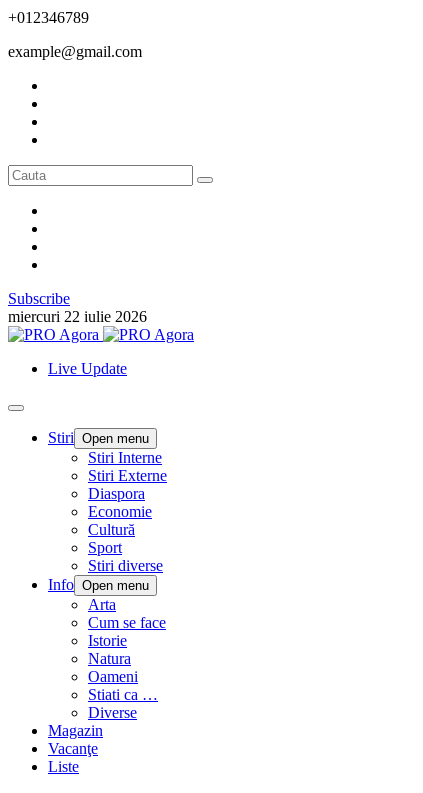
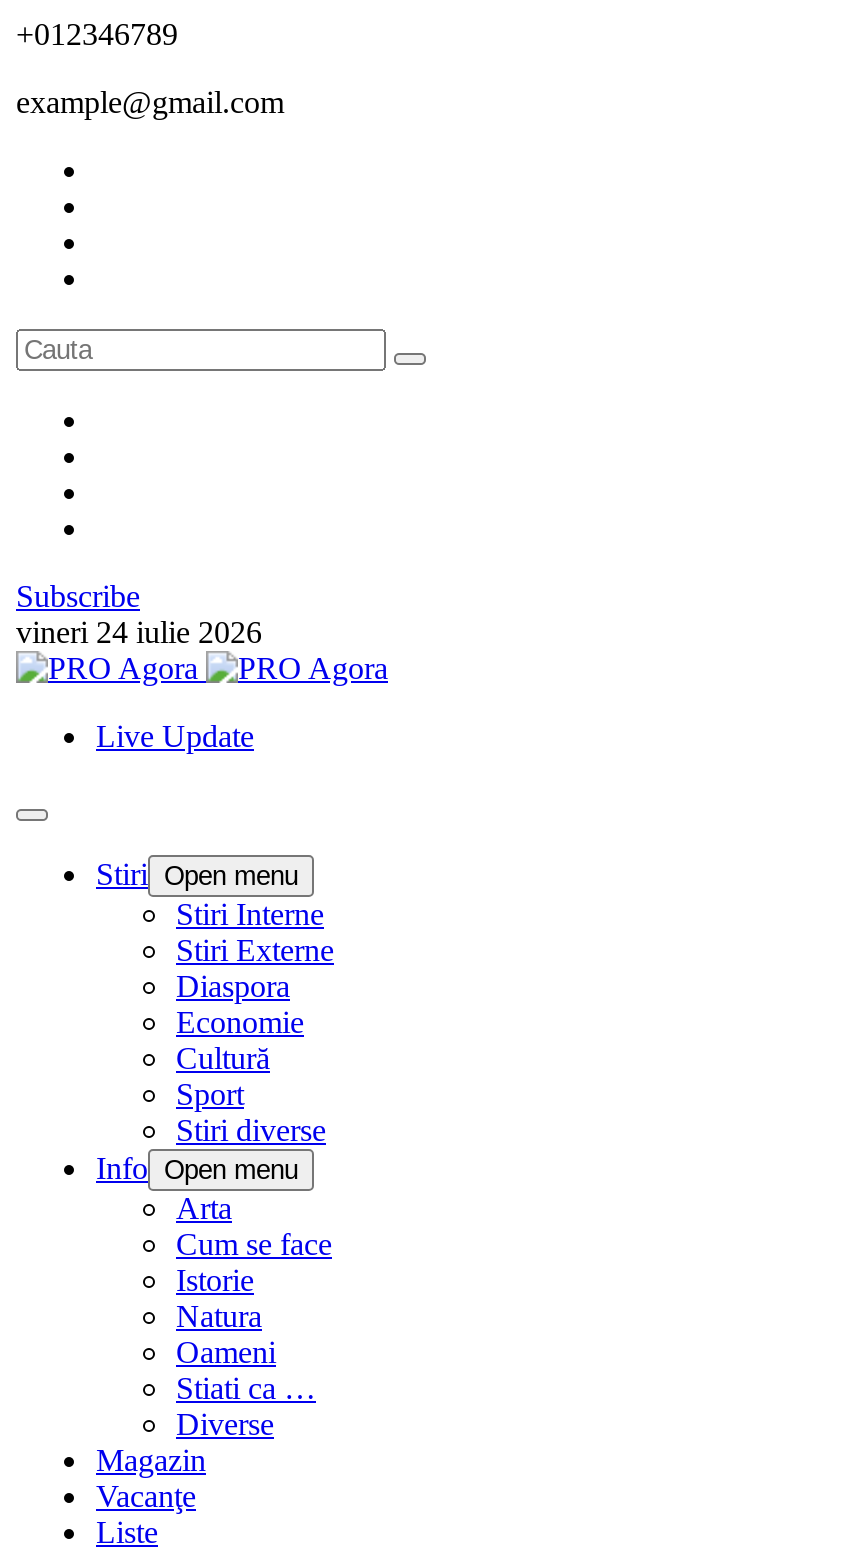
[8,308,147,325] miercuri 22 iulie 2026 -> [16,615,262,649] vineri 24 iulie 2026

